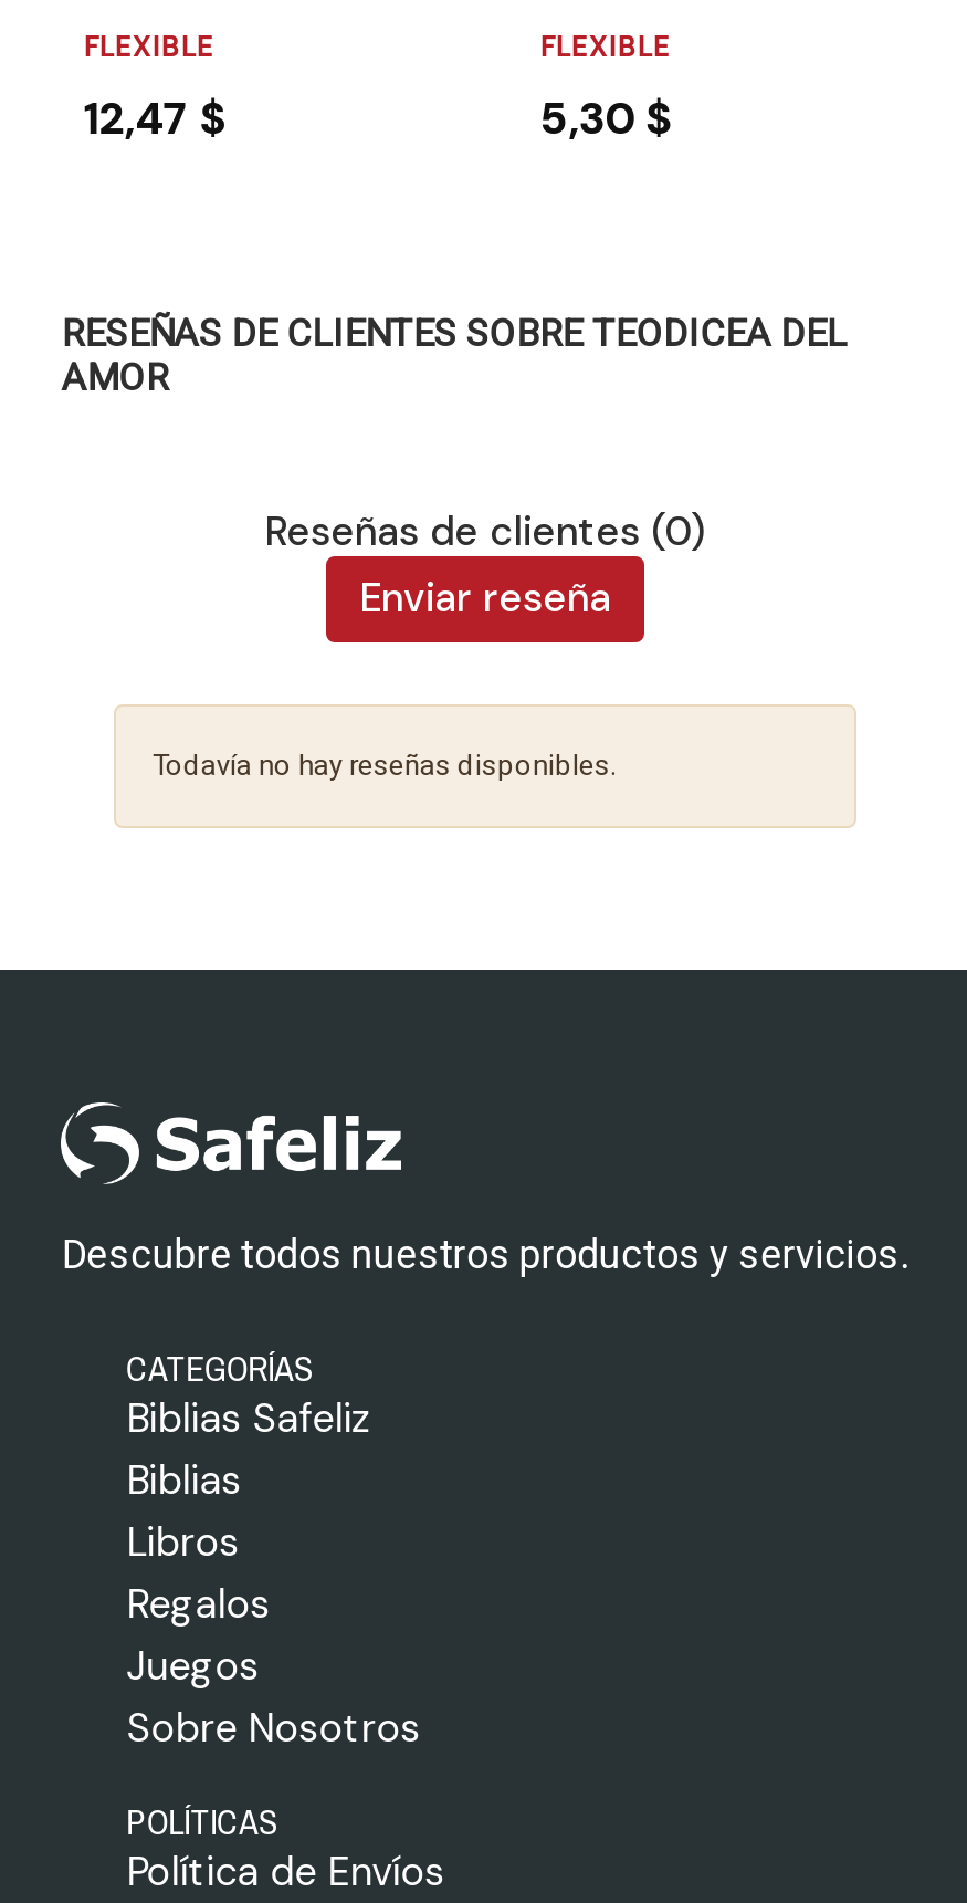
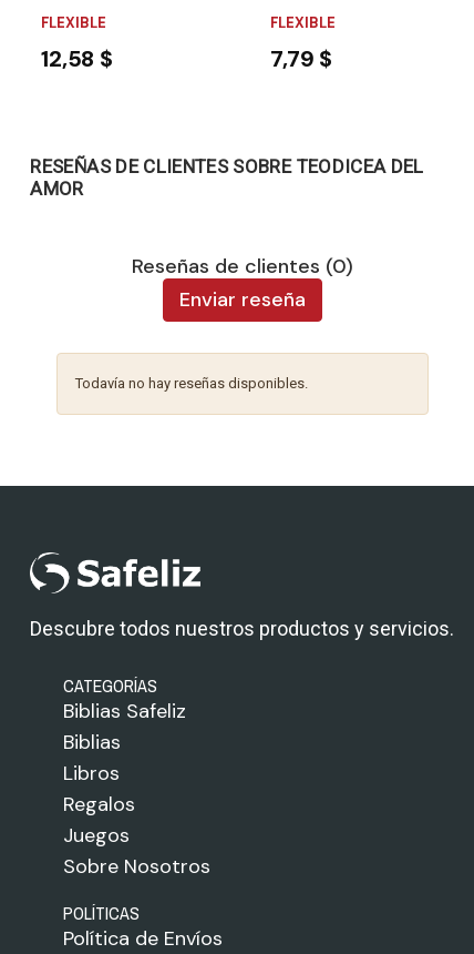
[84,90,225,148] 12,47 $ -> [41,45,112,73] 12,58 $
[540,90,671,148] 5,30 $ -> [270,45,332,73] 7,79 $

